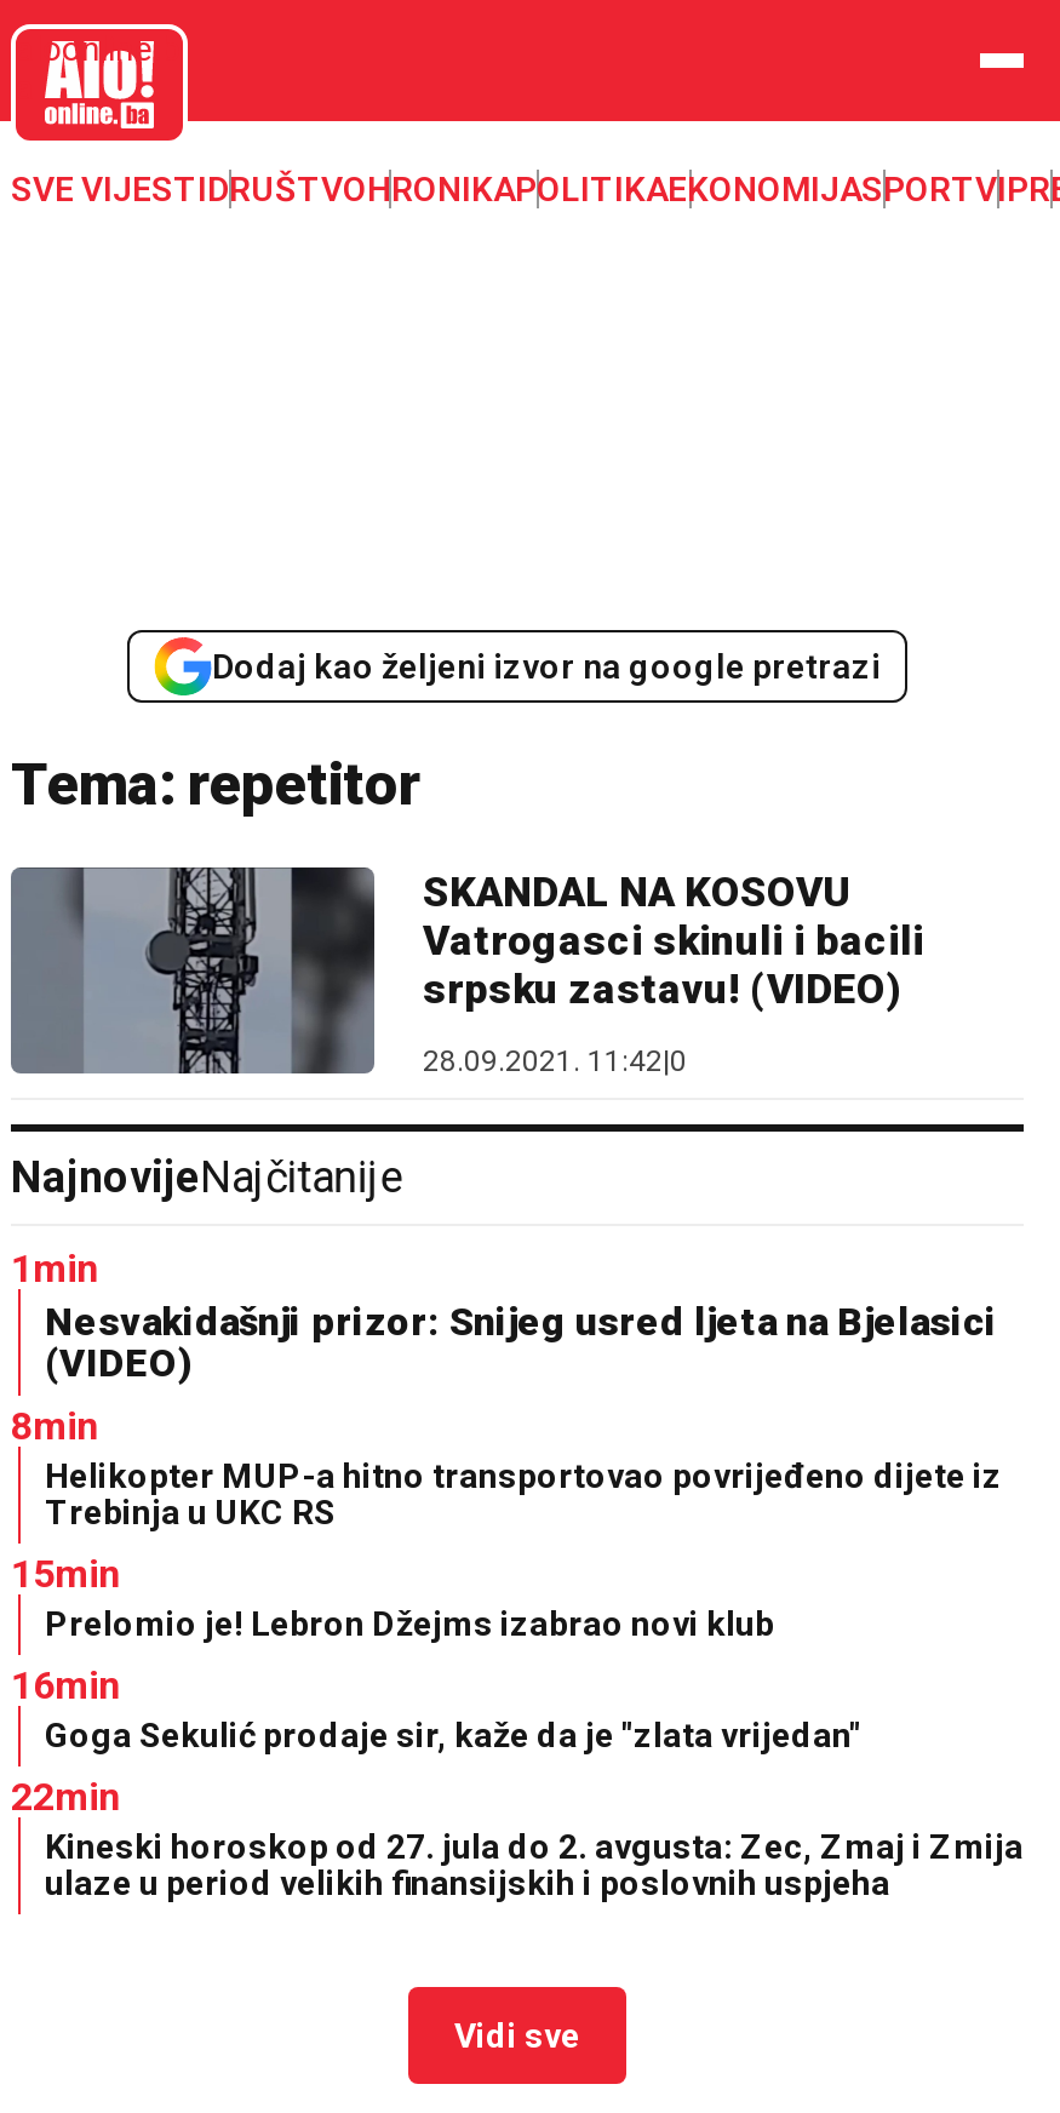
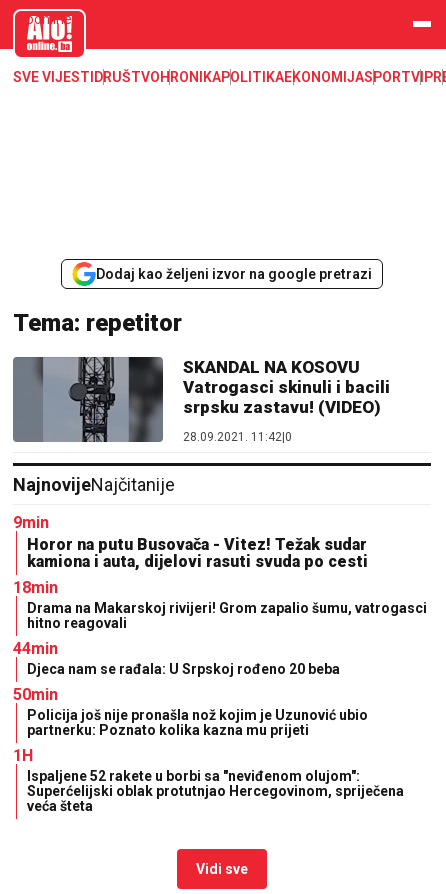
[11,1245,1024,1902] 1min | Nesvakidašnji prizor: Snijeg usred ljeta na Bjelasici | (VIDEO) | 8min | Helikopter MUP-a hitno transportovao povrijeđeno dijete iz | Trebinja u UKC RS | 15min | Prelomio je! Lebron Džejms izabrao novi klub | 16min | Goga Sekulić prodaje sir, kaže da je "zlata vrijedan" | 22min | Kineski horoskop od 27. jula do 2. avgusta: Zec, Zmaj i Zmija | ulaze u period velikih finansijskih i poslovnih uspjeha -> [13,513,427,814] 9min | Horor na putu Busovača - Vitez! Težak sudar | kamiona i auta, dijelovi rasuti svuda po cesti | 18min | Drama na Makarskoj rivijeri! Grom zapalio šumu, vatrogasci | hitno reagovali | 44min | Djeca nam se rađala: U Srpskoj rođeno 20 beba | 50min | Policija još nije pronašla nož kojim je Uzunović ubio | partnerku: Poznato kolika kazna mu prijeti | 1H | Ispaljene 52 rakete u borbi sa "neviđenom olujom": | Superćelijski oblak protutnjao Hercegovinom, spriječena | veća šteta

